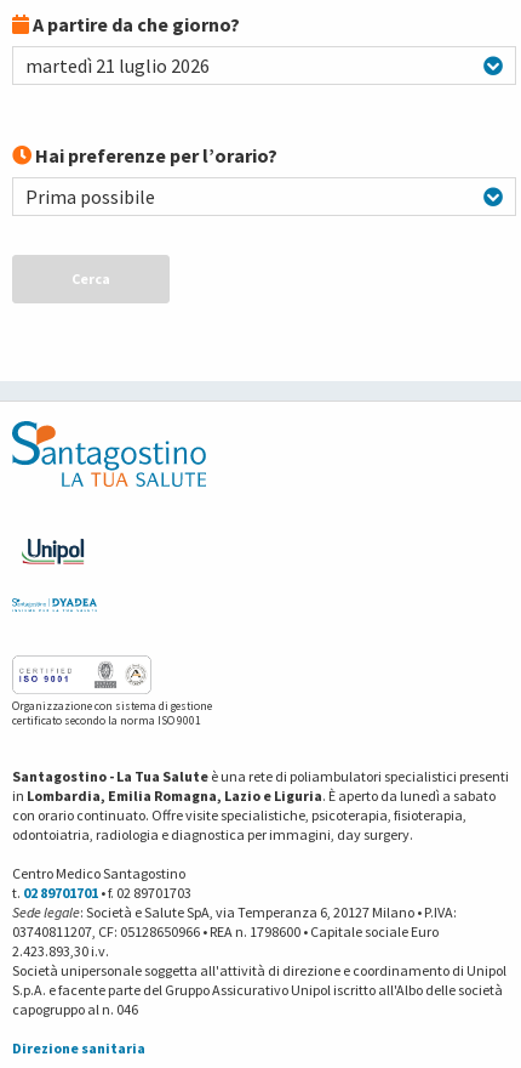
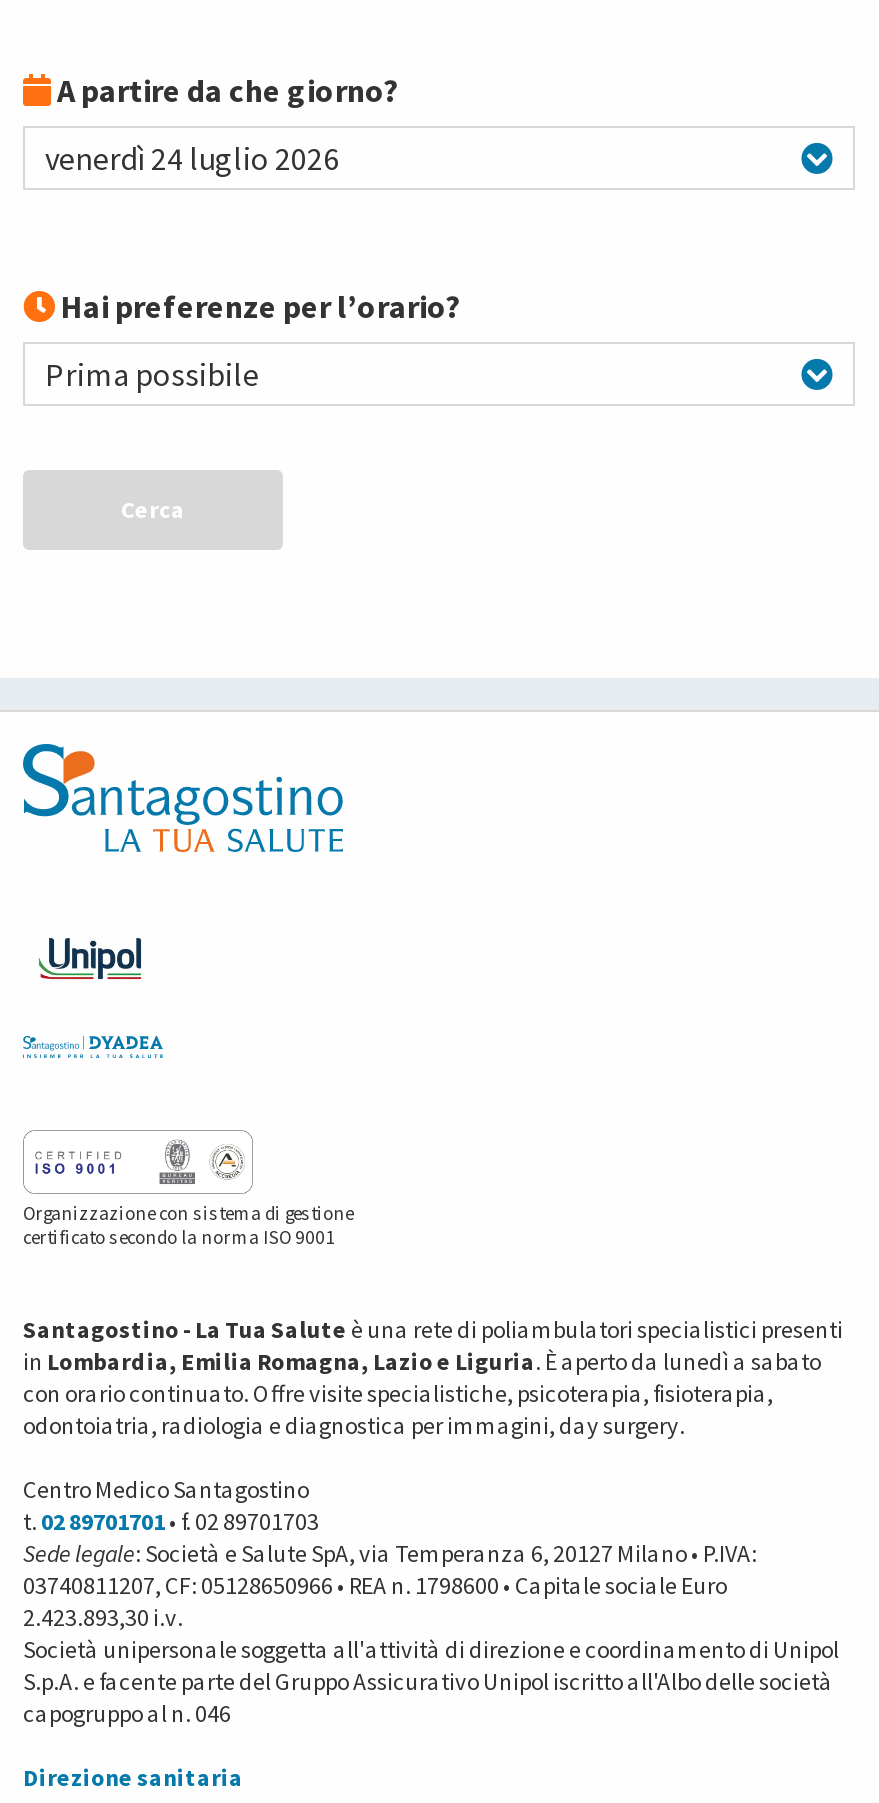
[25,53,210,78] martedì 21 luglio 2026 -> [45,138,339,178] venerdì 24 luglio 2026

